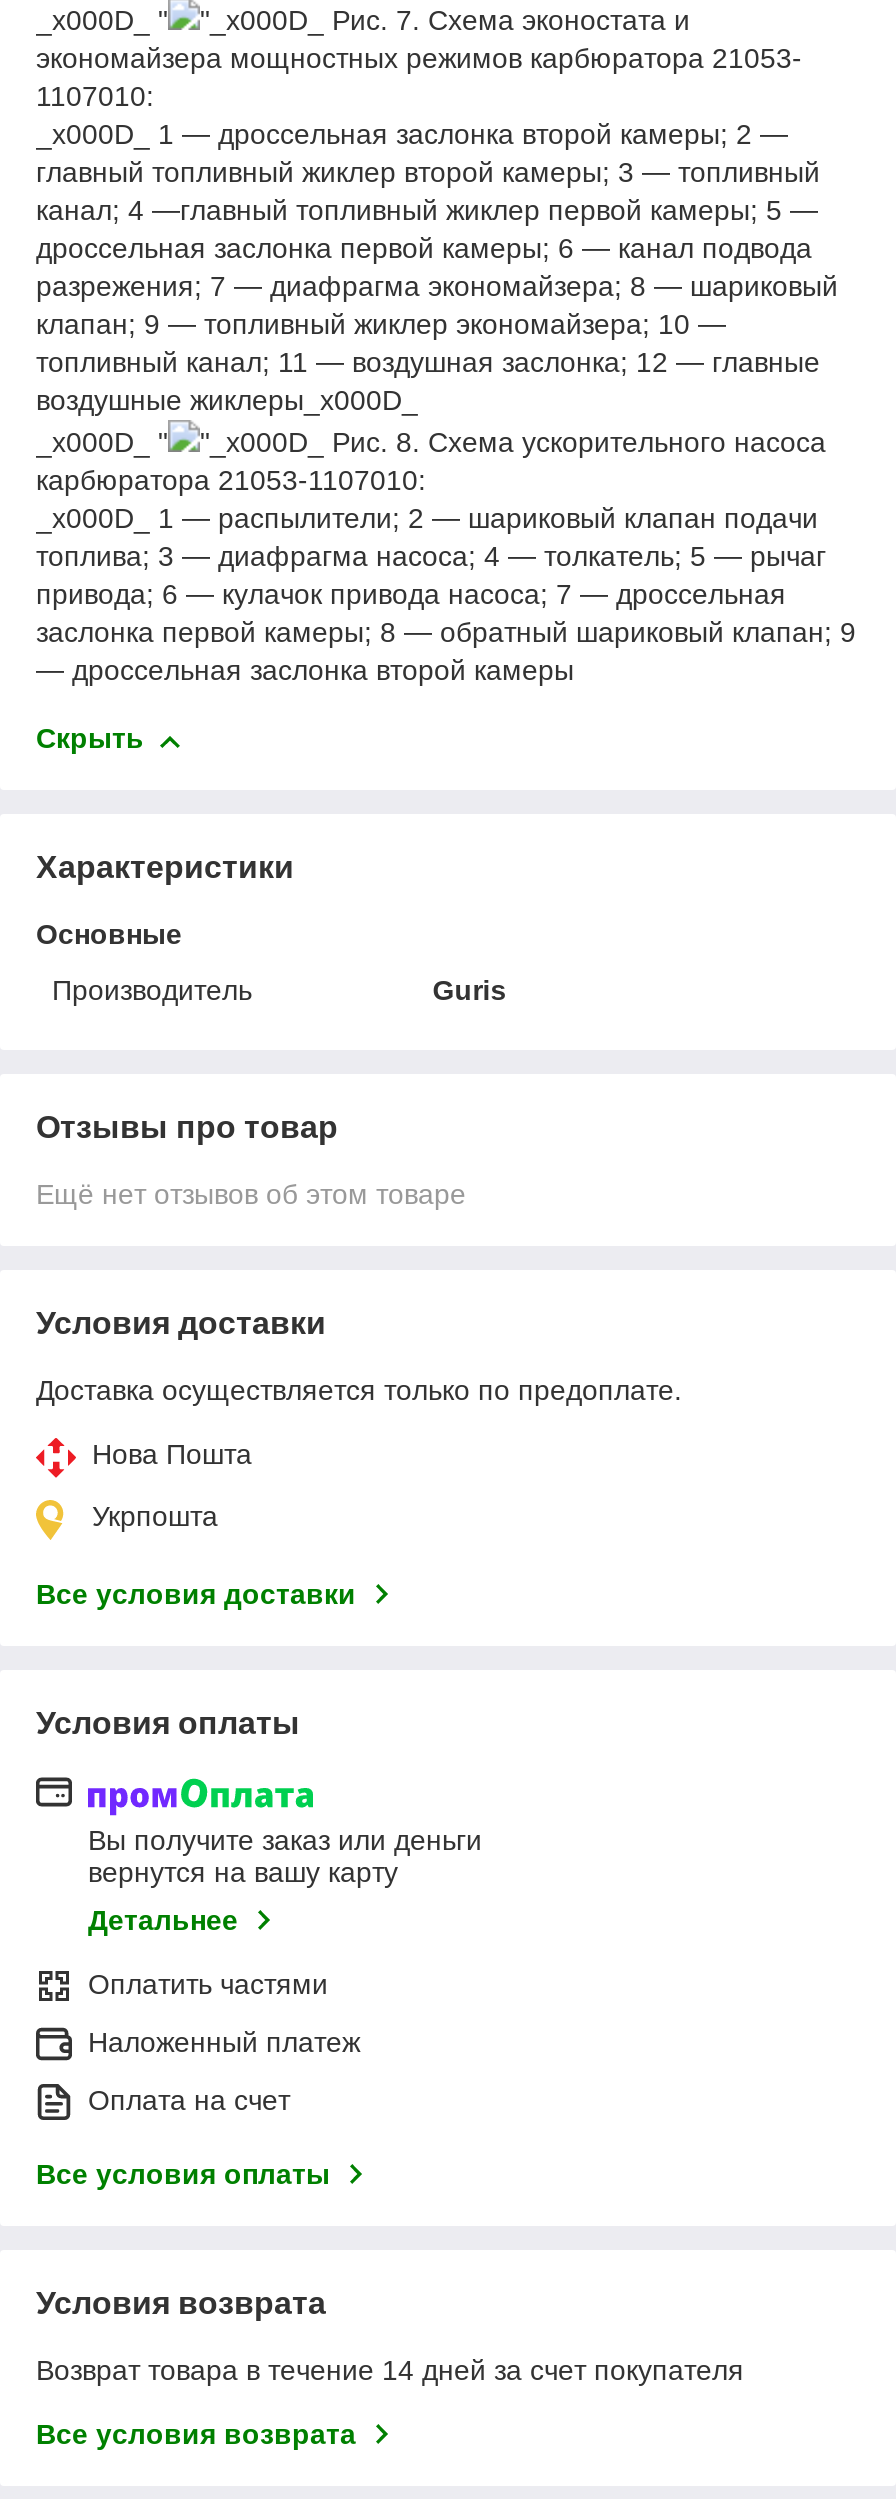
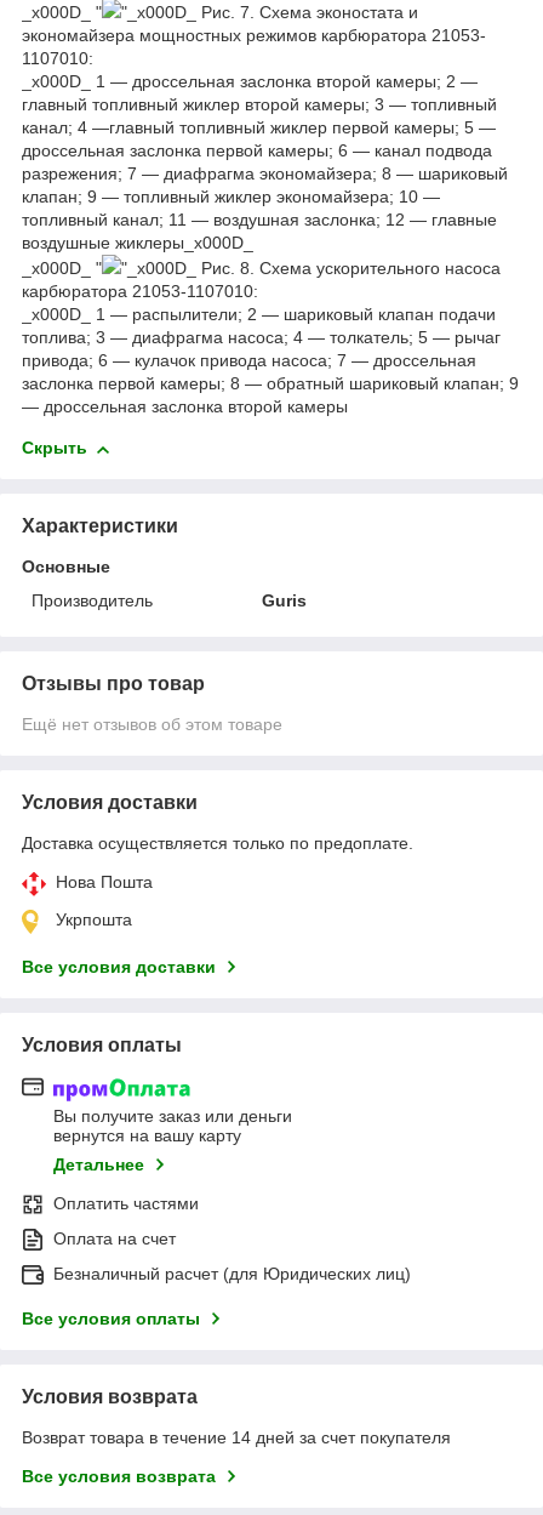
[88,2025,360,2057] Наложенный платеж -> none
moved [88,2083,290,2115] -> [53,1228,176,1248]: Оплата на счет
none -> [53,1264,411,1283] Безналичный расчет (для Юридических лиц)

